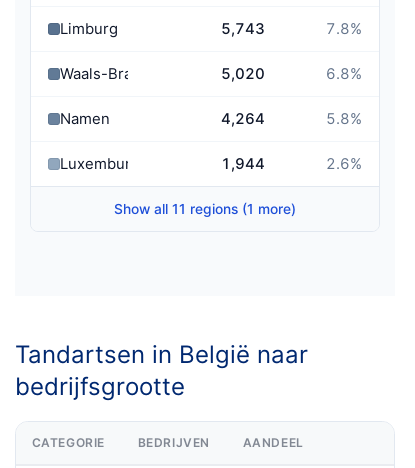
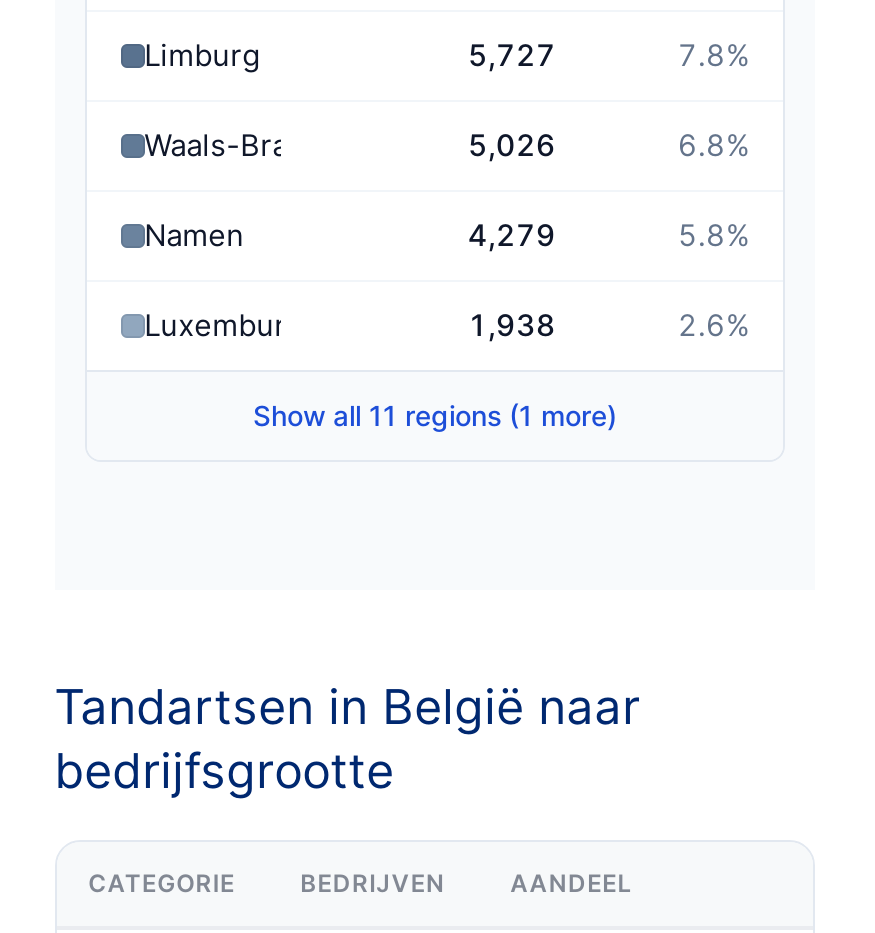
[221,20,265,38] 5,743 -> [468,38,556,74] 5,727
[221,65,265,83] 5,020 -> [468,128,556,164] 5,026
[221,110,265,128] 4,264 -> [468,218,556,254] 4,279
[221,155,265,173] 1,944 -> [468,309,556,345] 1,938

